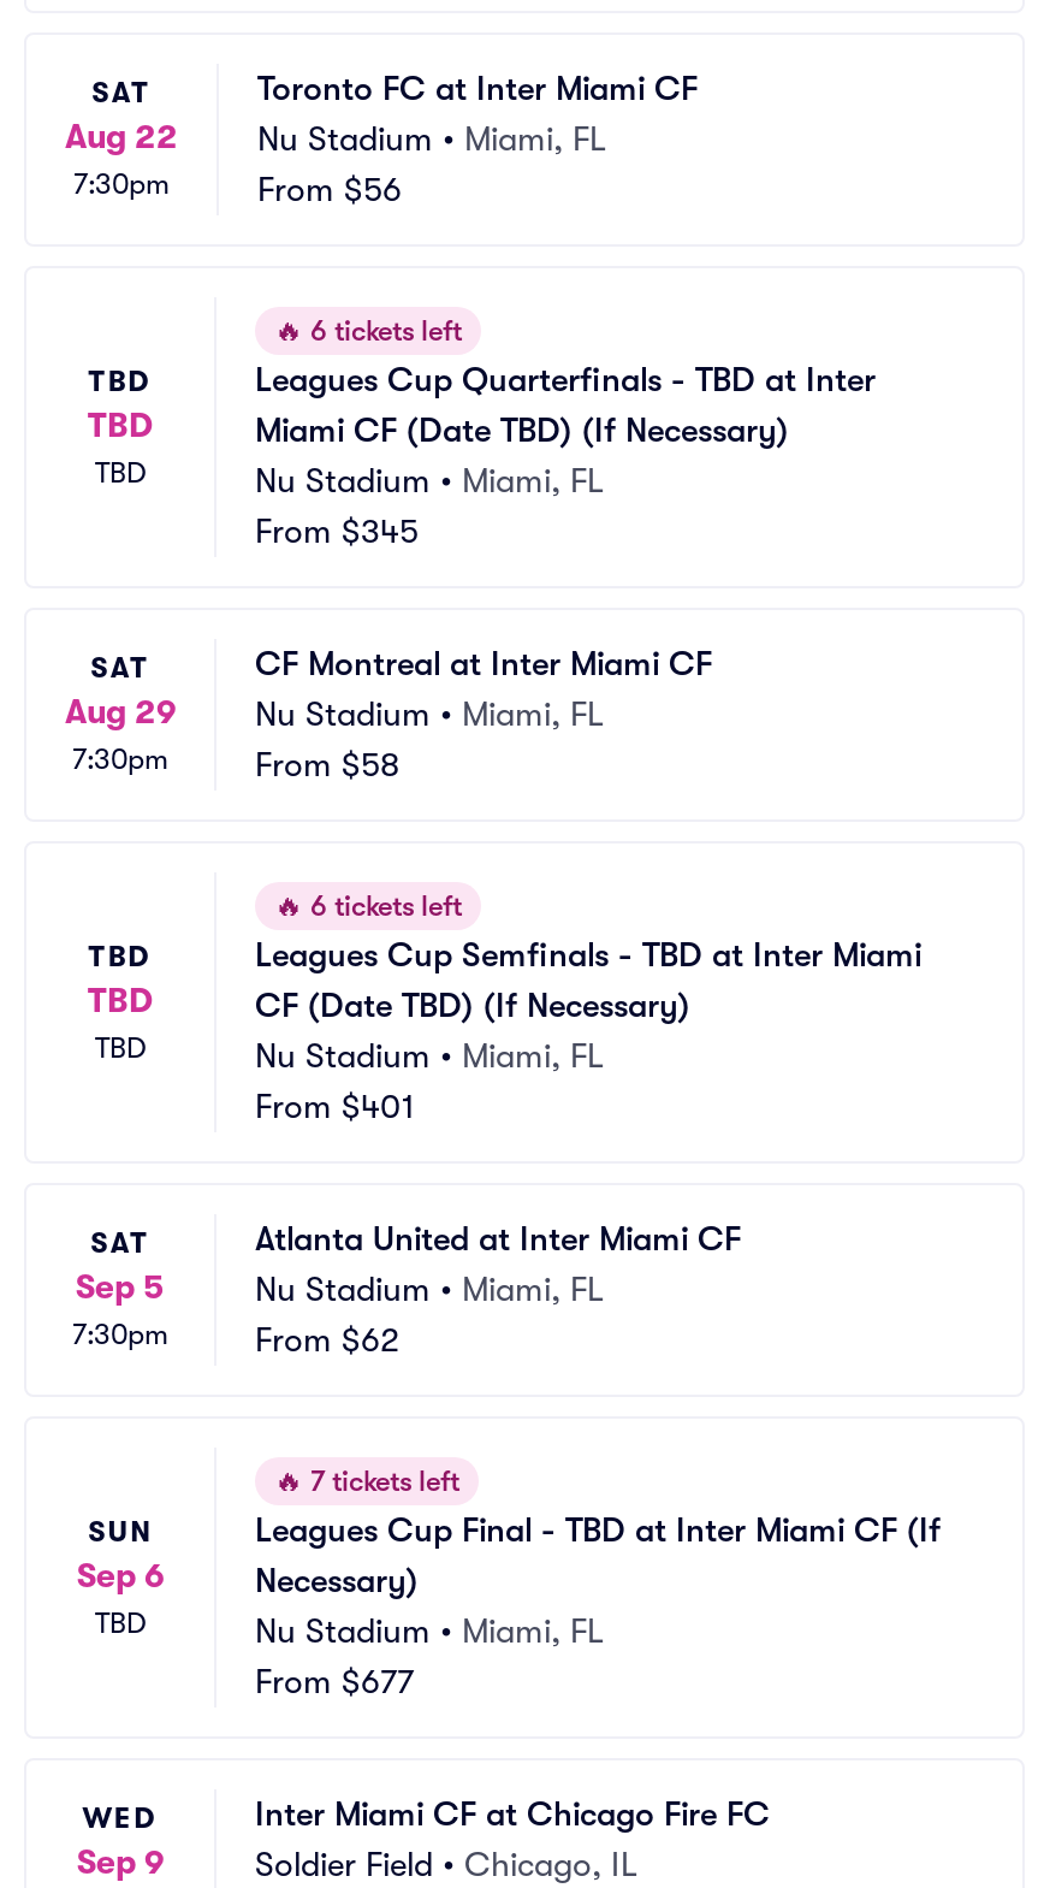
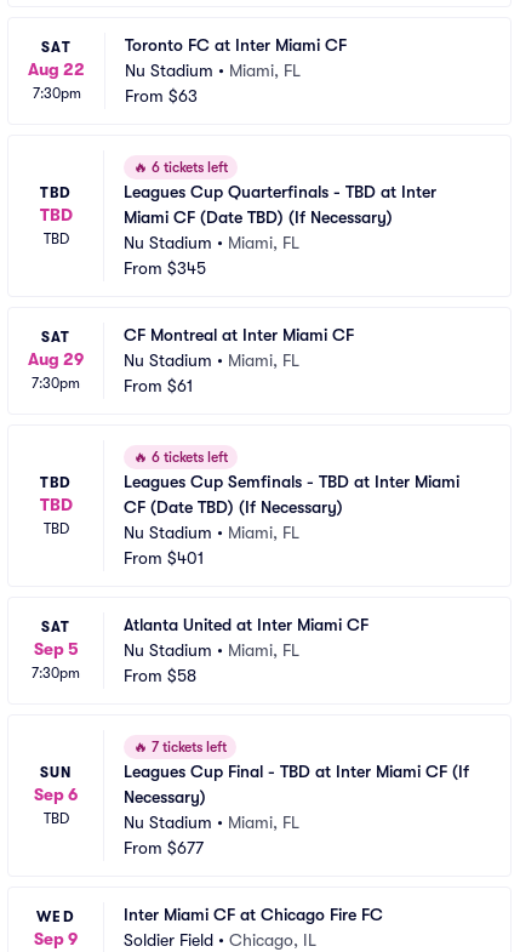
[257,170,402,208] From $56 -> [125,86,198,106] From $63
[255,745,399,783] From $58 -> [124,376,193,395] From $61
[255,1320,399,1359] From $62 -> [124,666,196,685] From $58

